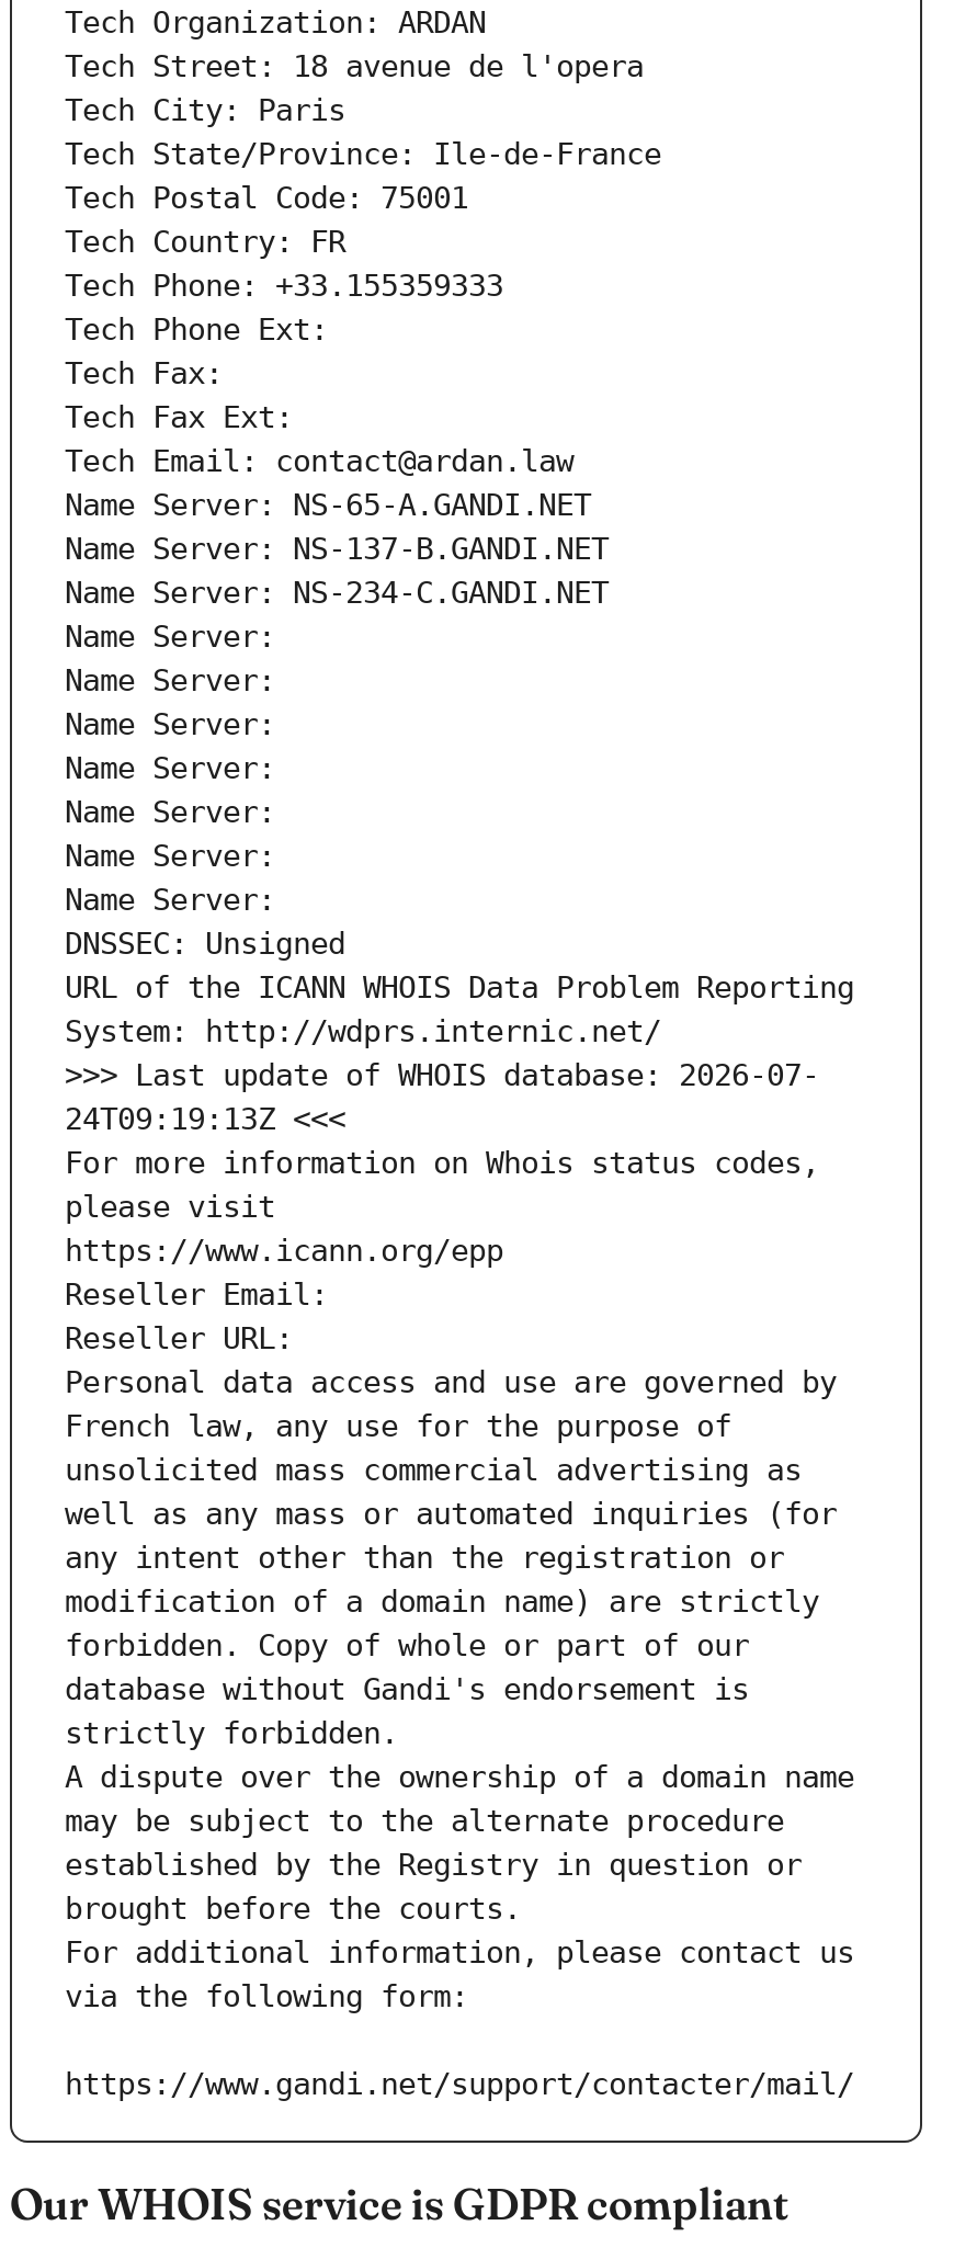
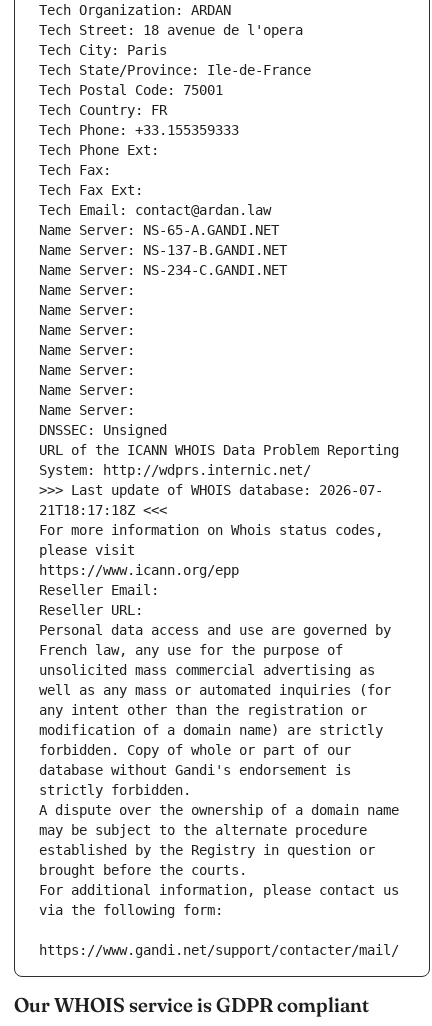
[65,1102,345,1137] 24T09:19:13Z <<< -> [39,502,167,518] 21T18:17:18Z <<<

